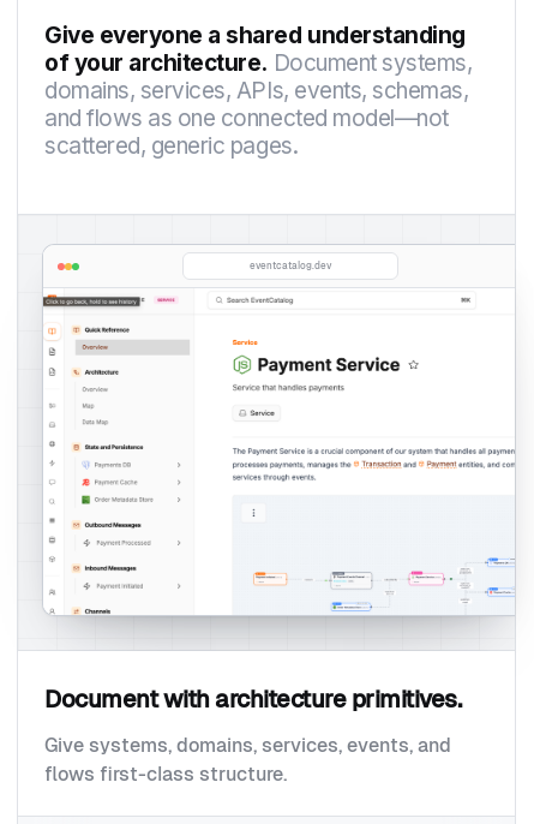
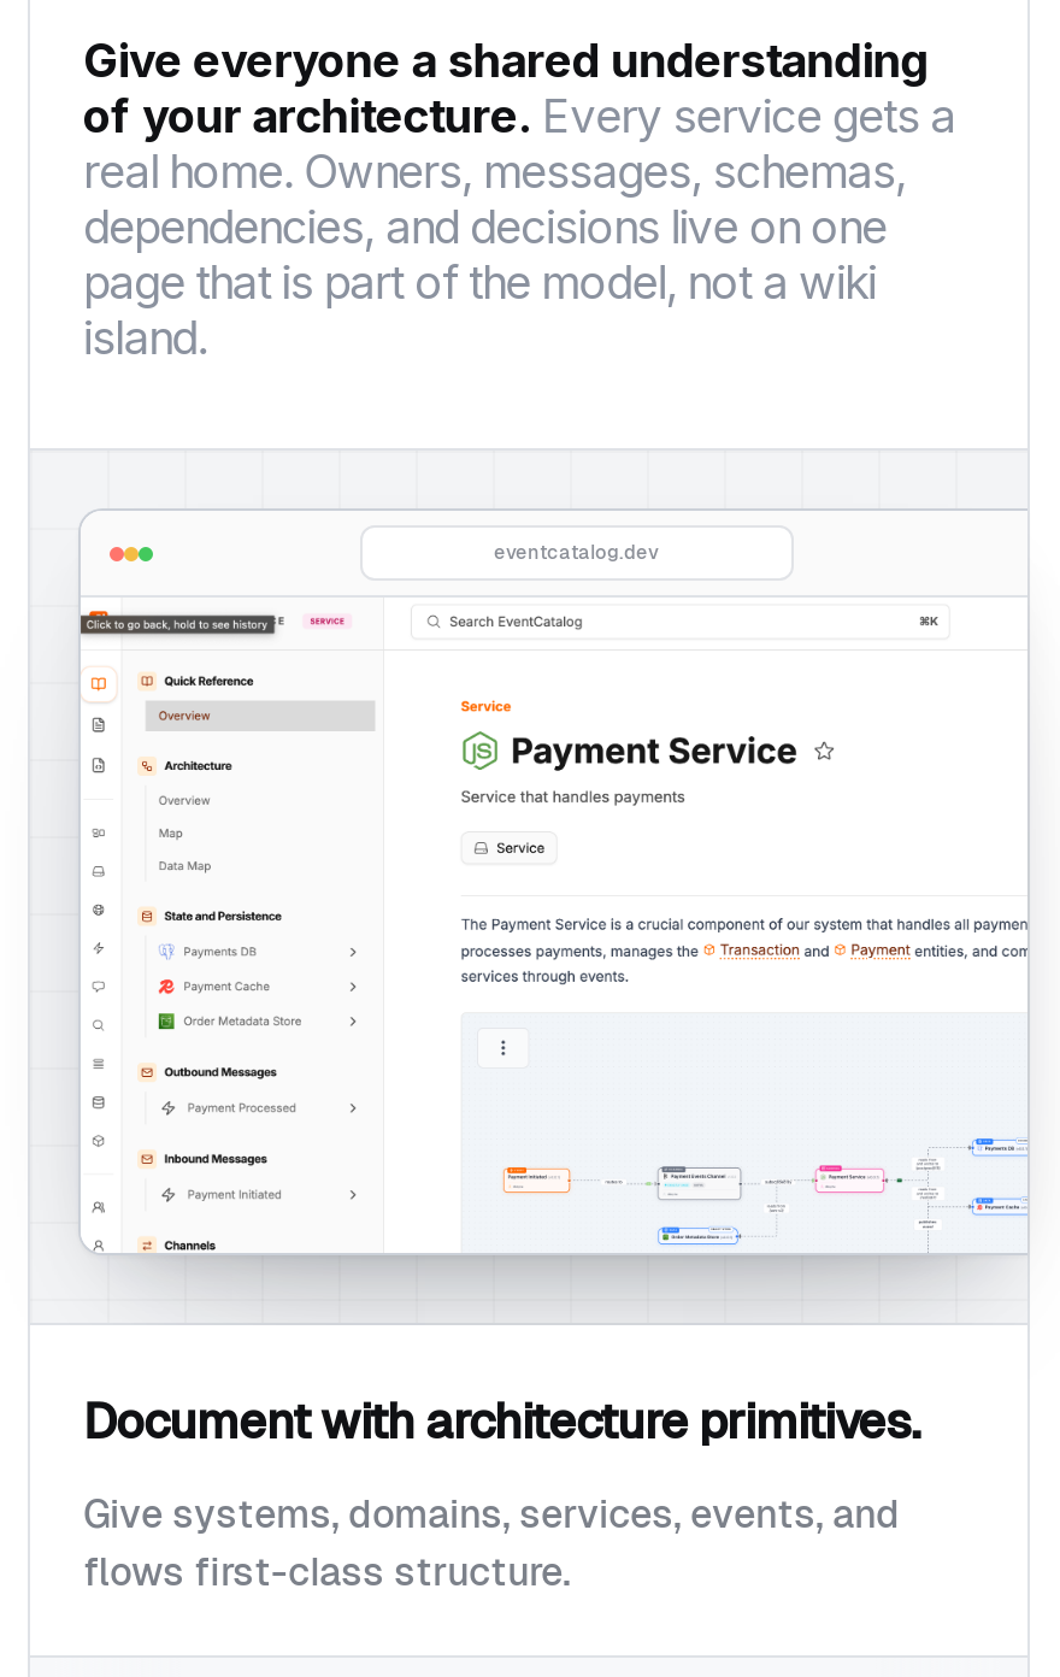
[44,49,472,160] of your architecture. Document systems, | domains, services, APIs, events, schemas, | and flows as one connected model—not | scattered, generic pages. -> [83,89,955,366] of your architecture. Every service gets a | real home. Owners, messages, schemas, | dependencies, and decisions live on one | page that is part of the model, not a wiki | island.

